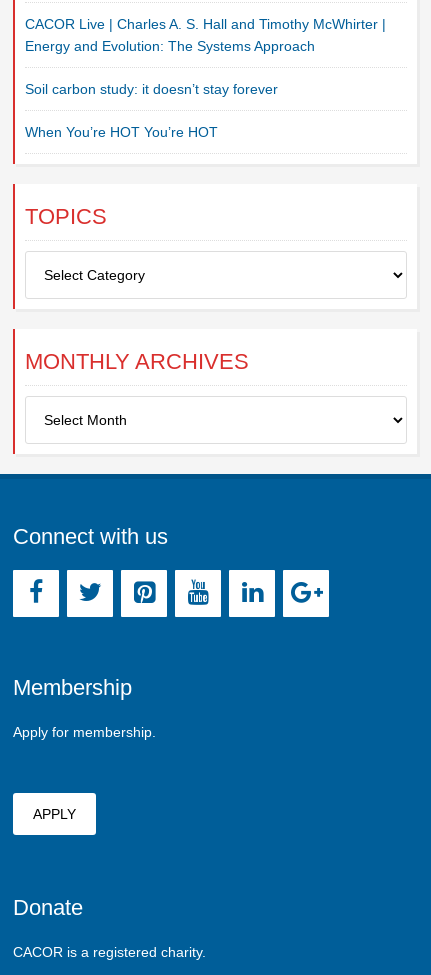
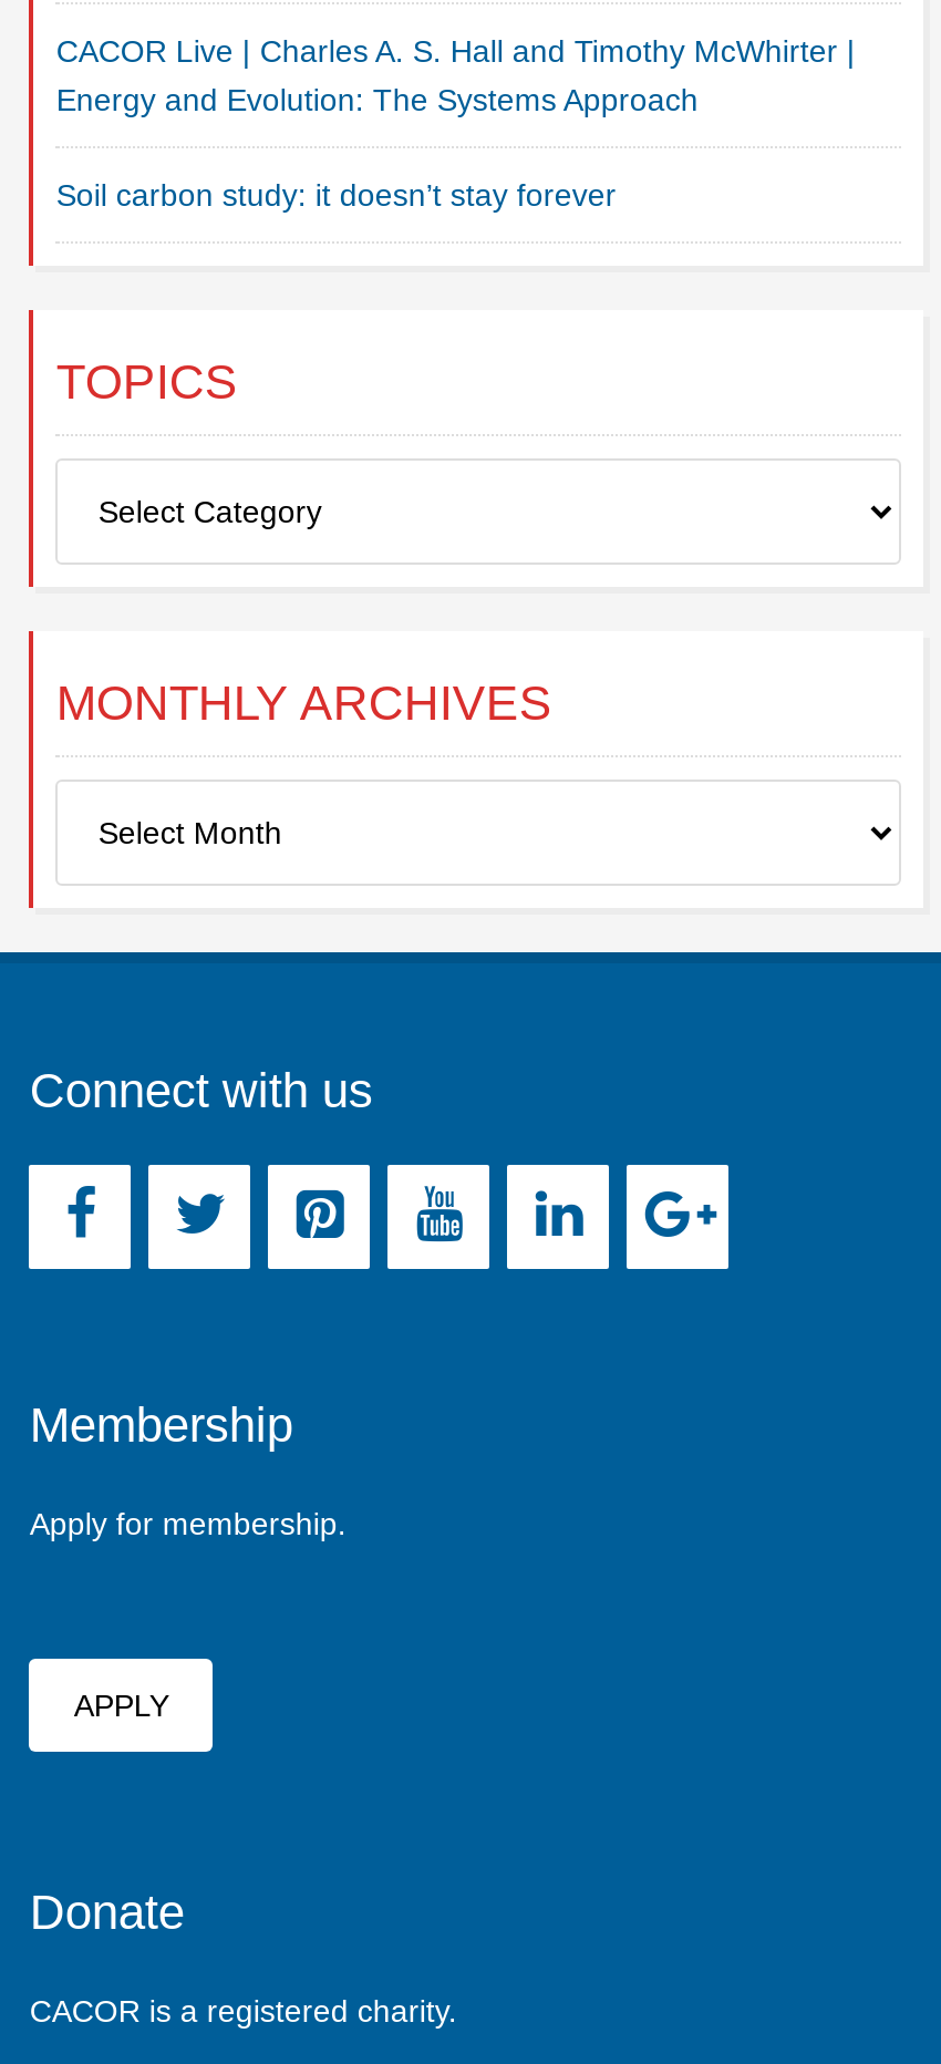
[25,124,218,140] When You’re HOT You’re HOT -> none

